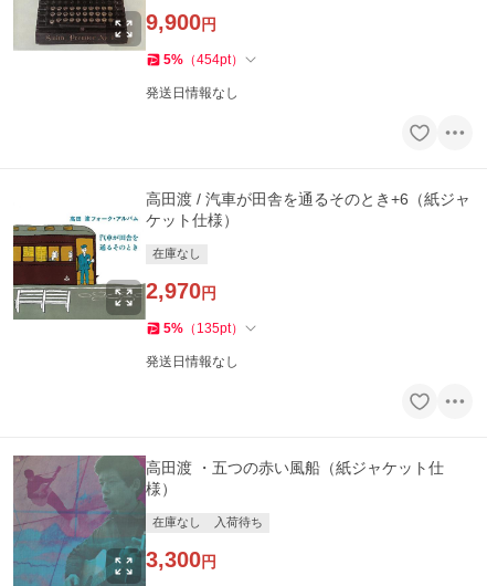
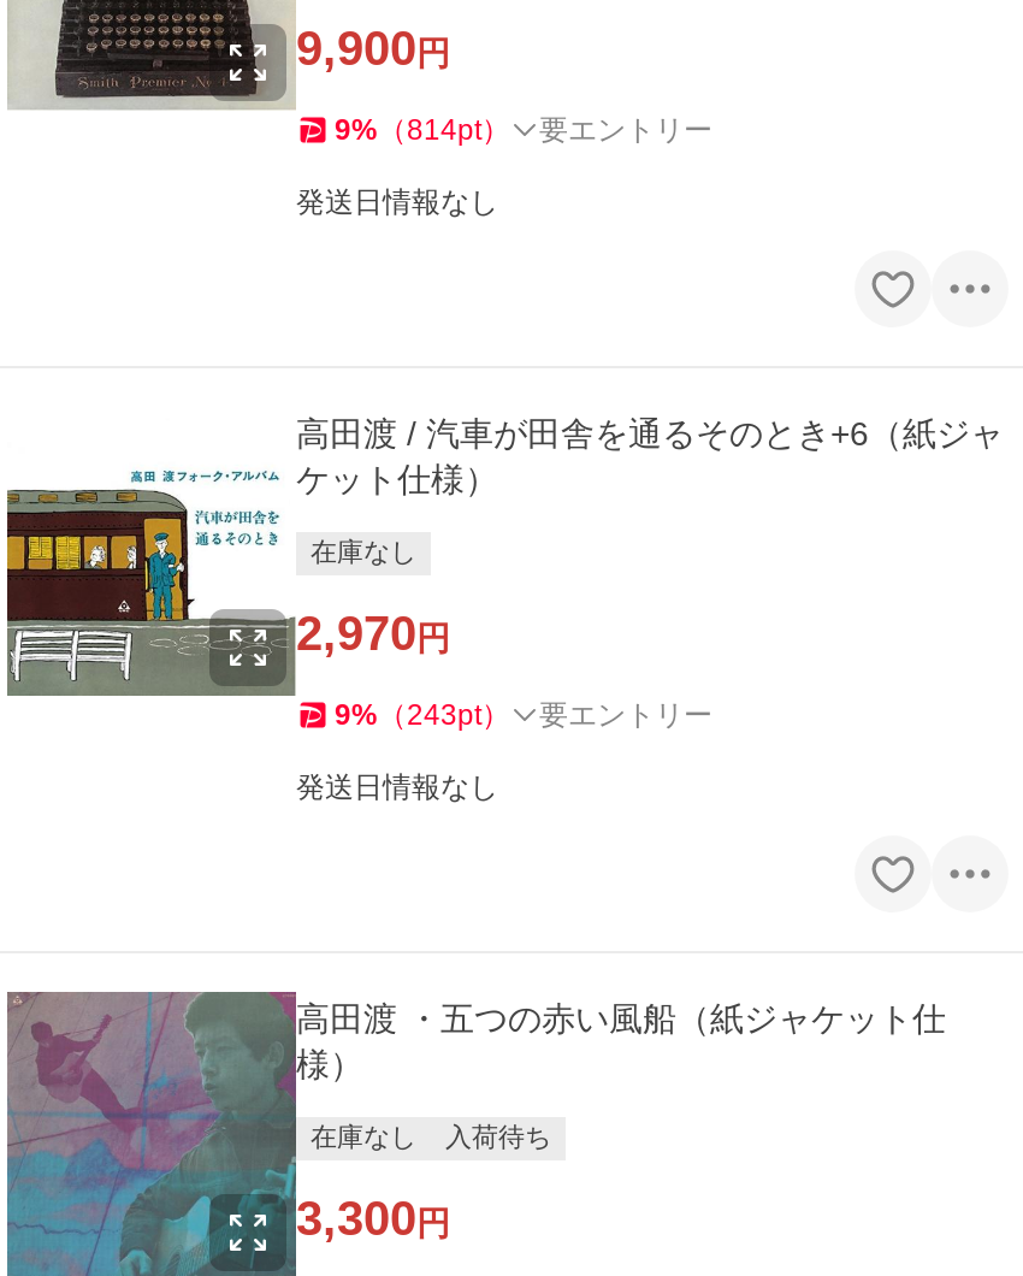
[163,52,244,68] 5%（454pt） -> [335,114,712,147] 9%（814pt） | 要エントリー
[163,321,244,336] 5%（135pt） -> [335,699,712,732] 9%（243pt） | 要エントリー

